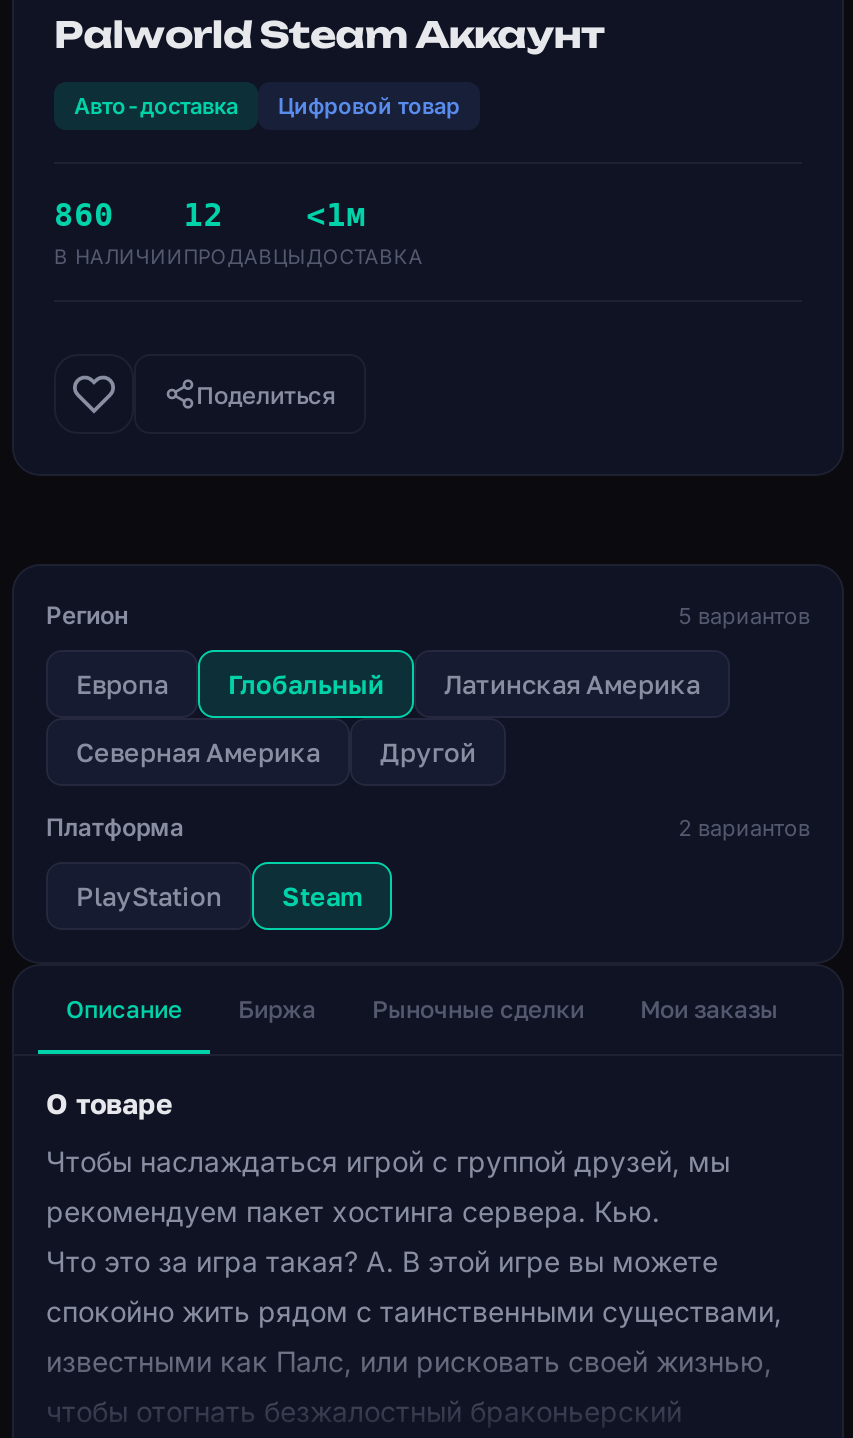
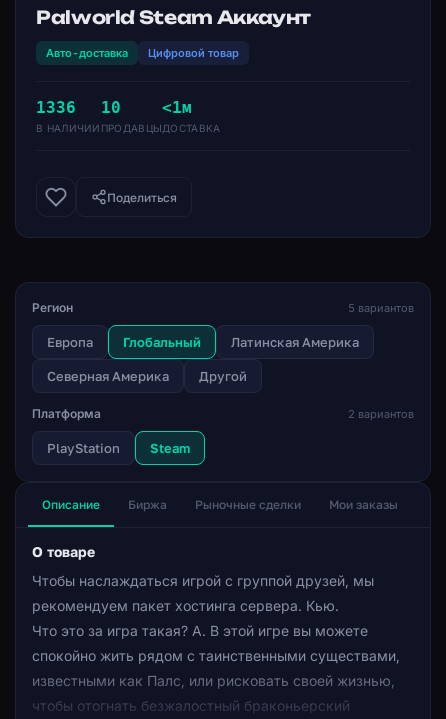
[54,196,114,234] 860 -> [36,98,76,117] 1336
[183,196,223,234] 12 -> [101,98,121,117] 10

